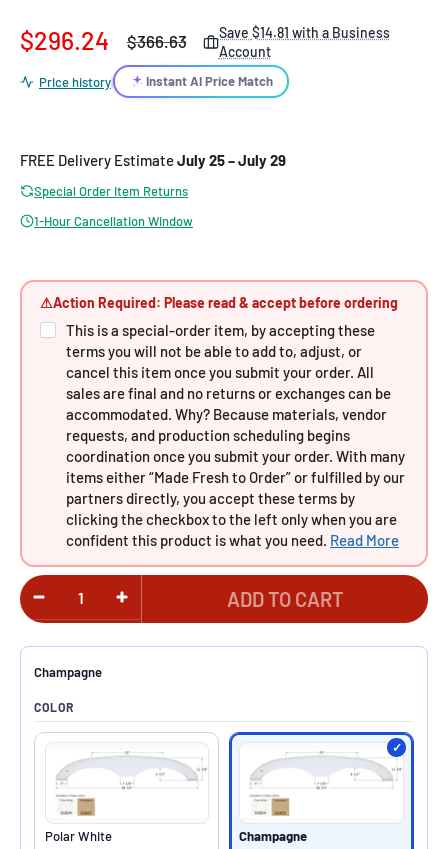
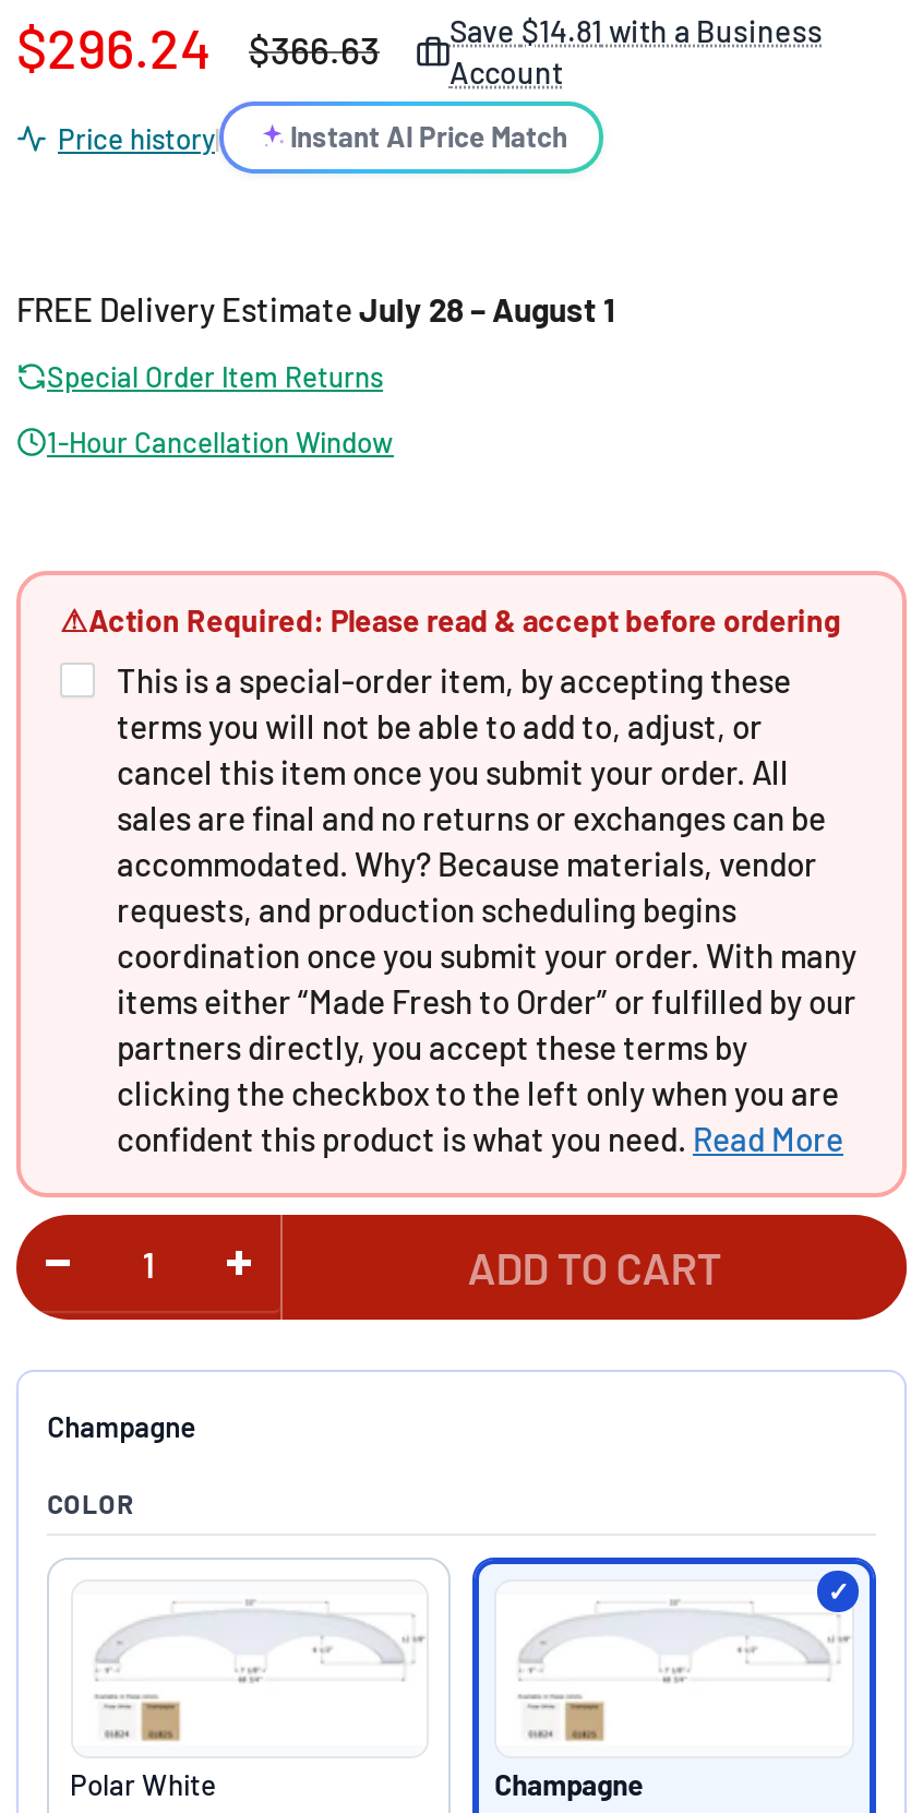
[20,151,286,169] FREE Delivery Estimate July 25 – July 29 -> [16,290,614,329] FREE Delivery Estimate July 28 – August 1

